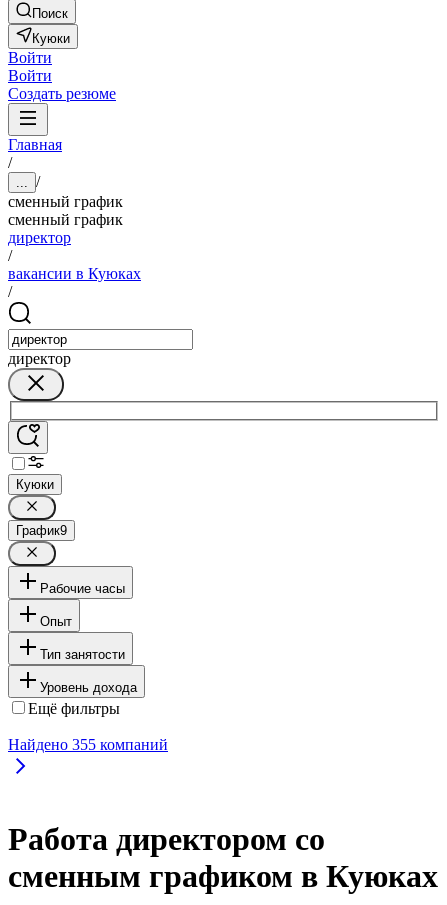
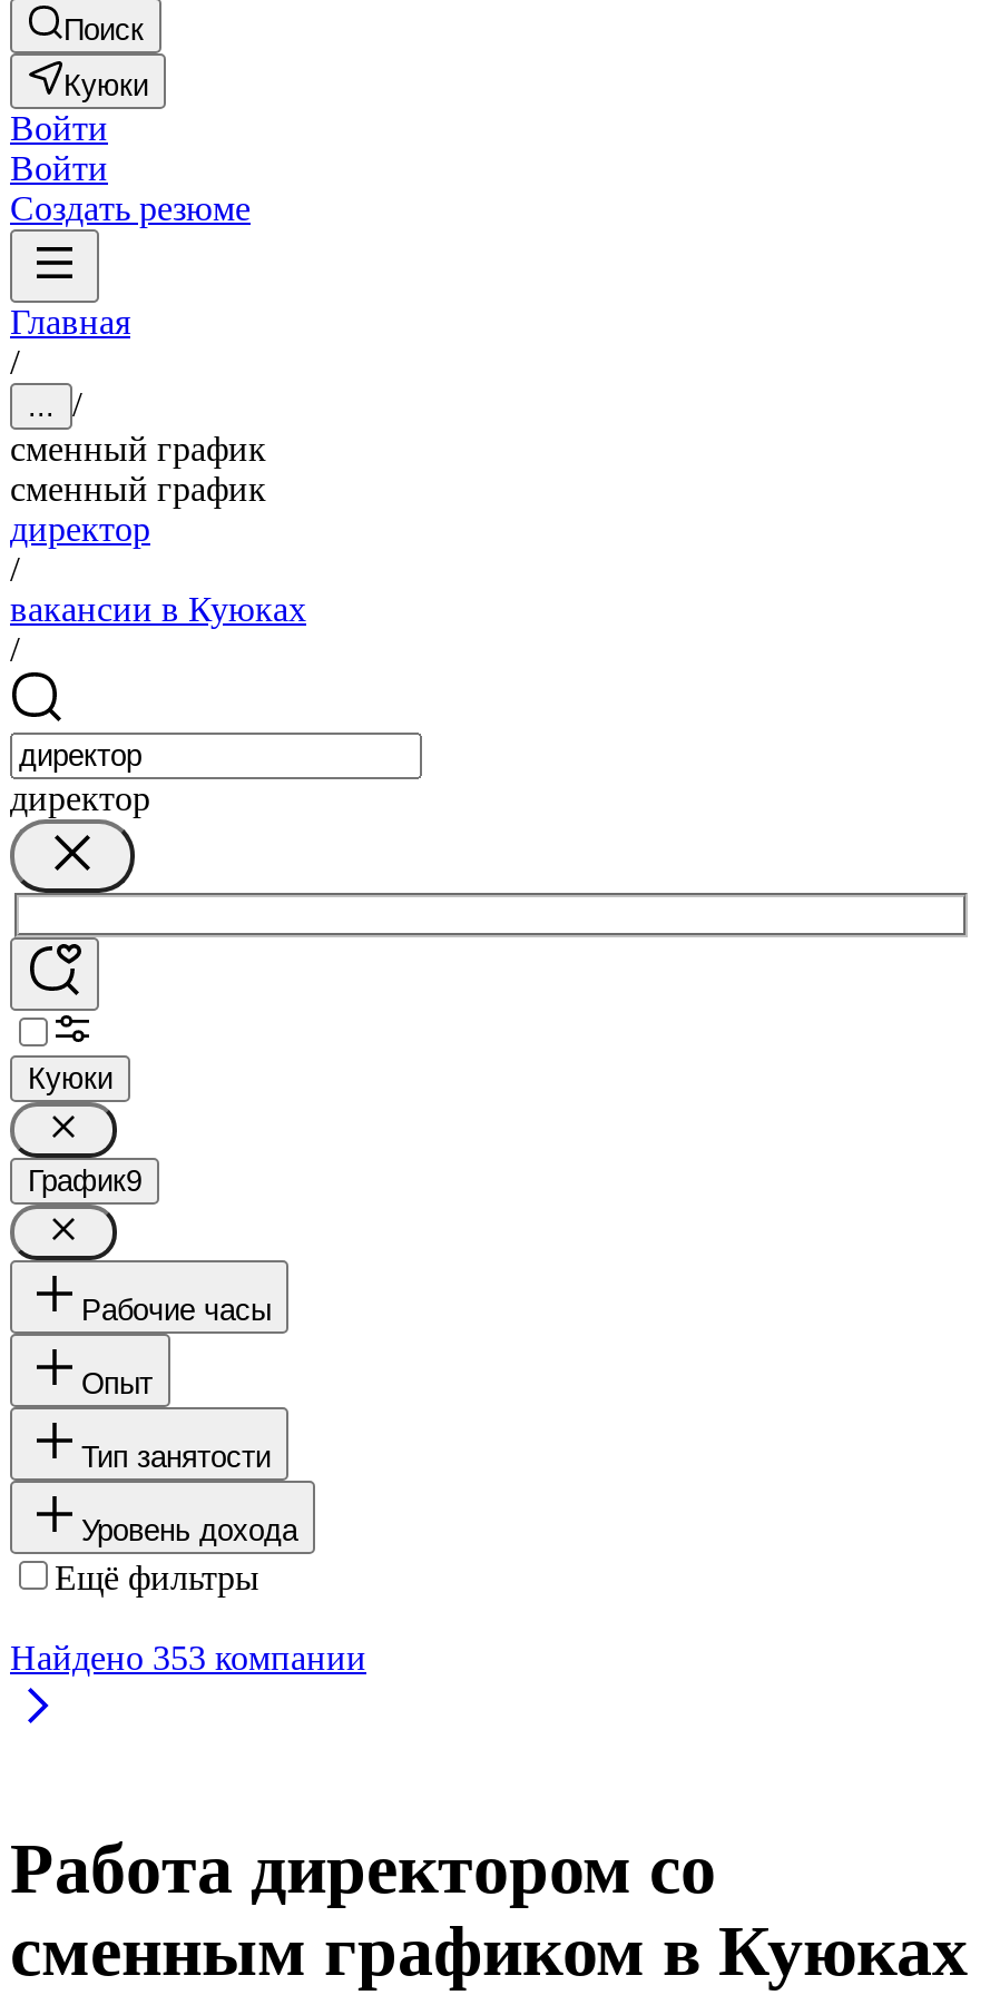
[8,736,168,753] Найдено 355 компаний -> [10,1638,366,1676] Найдено 353 компании

